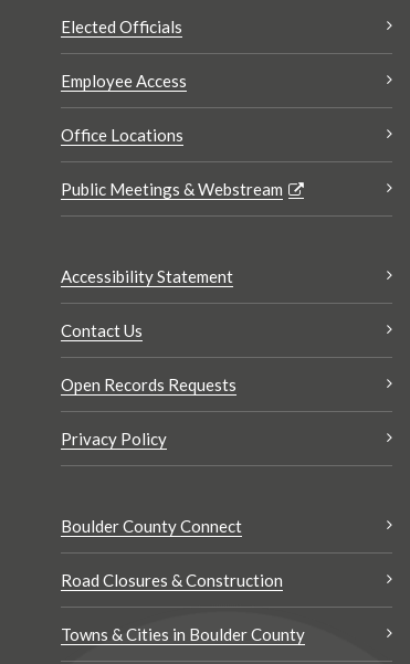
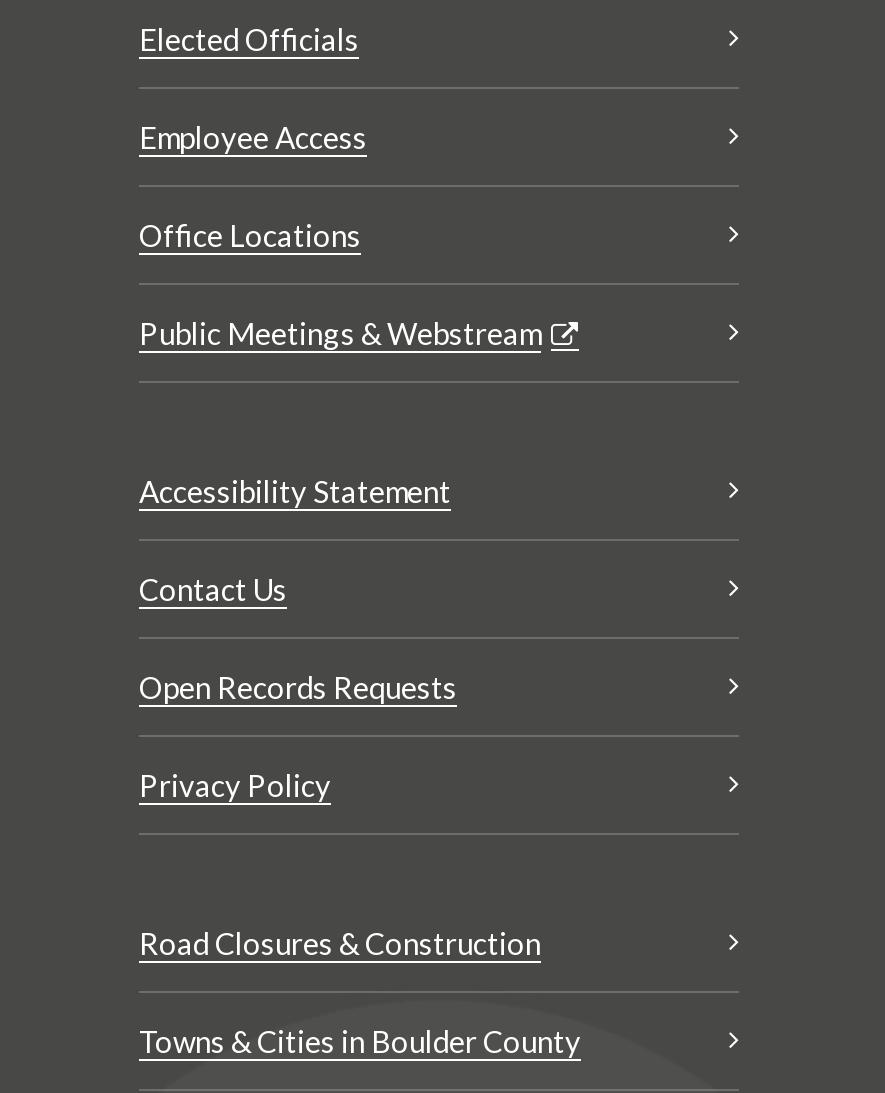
[61,517,242,536] Boulder County Connect -> none

